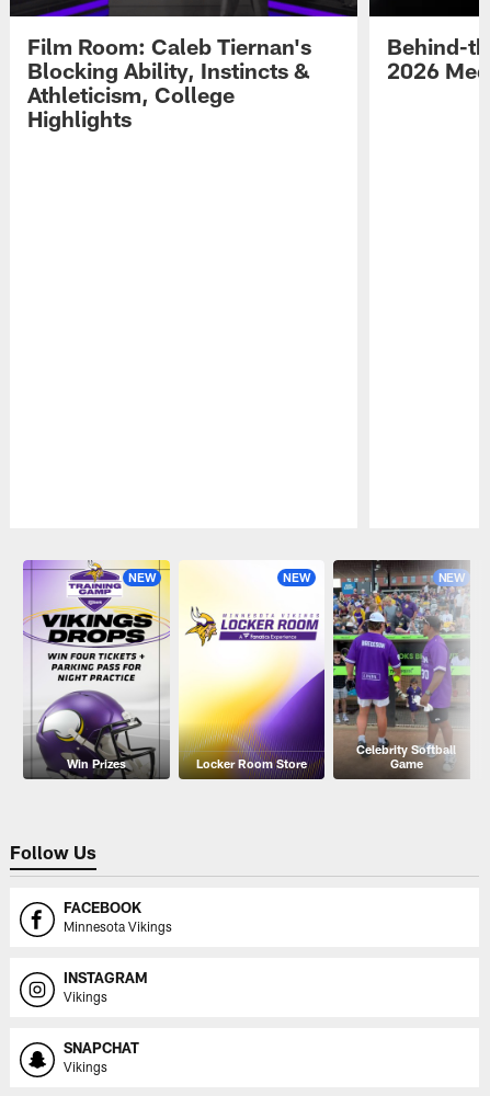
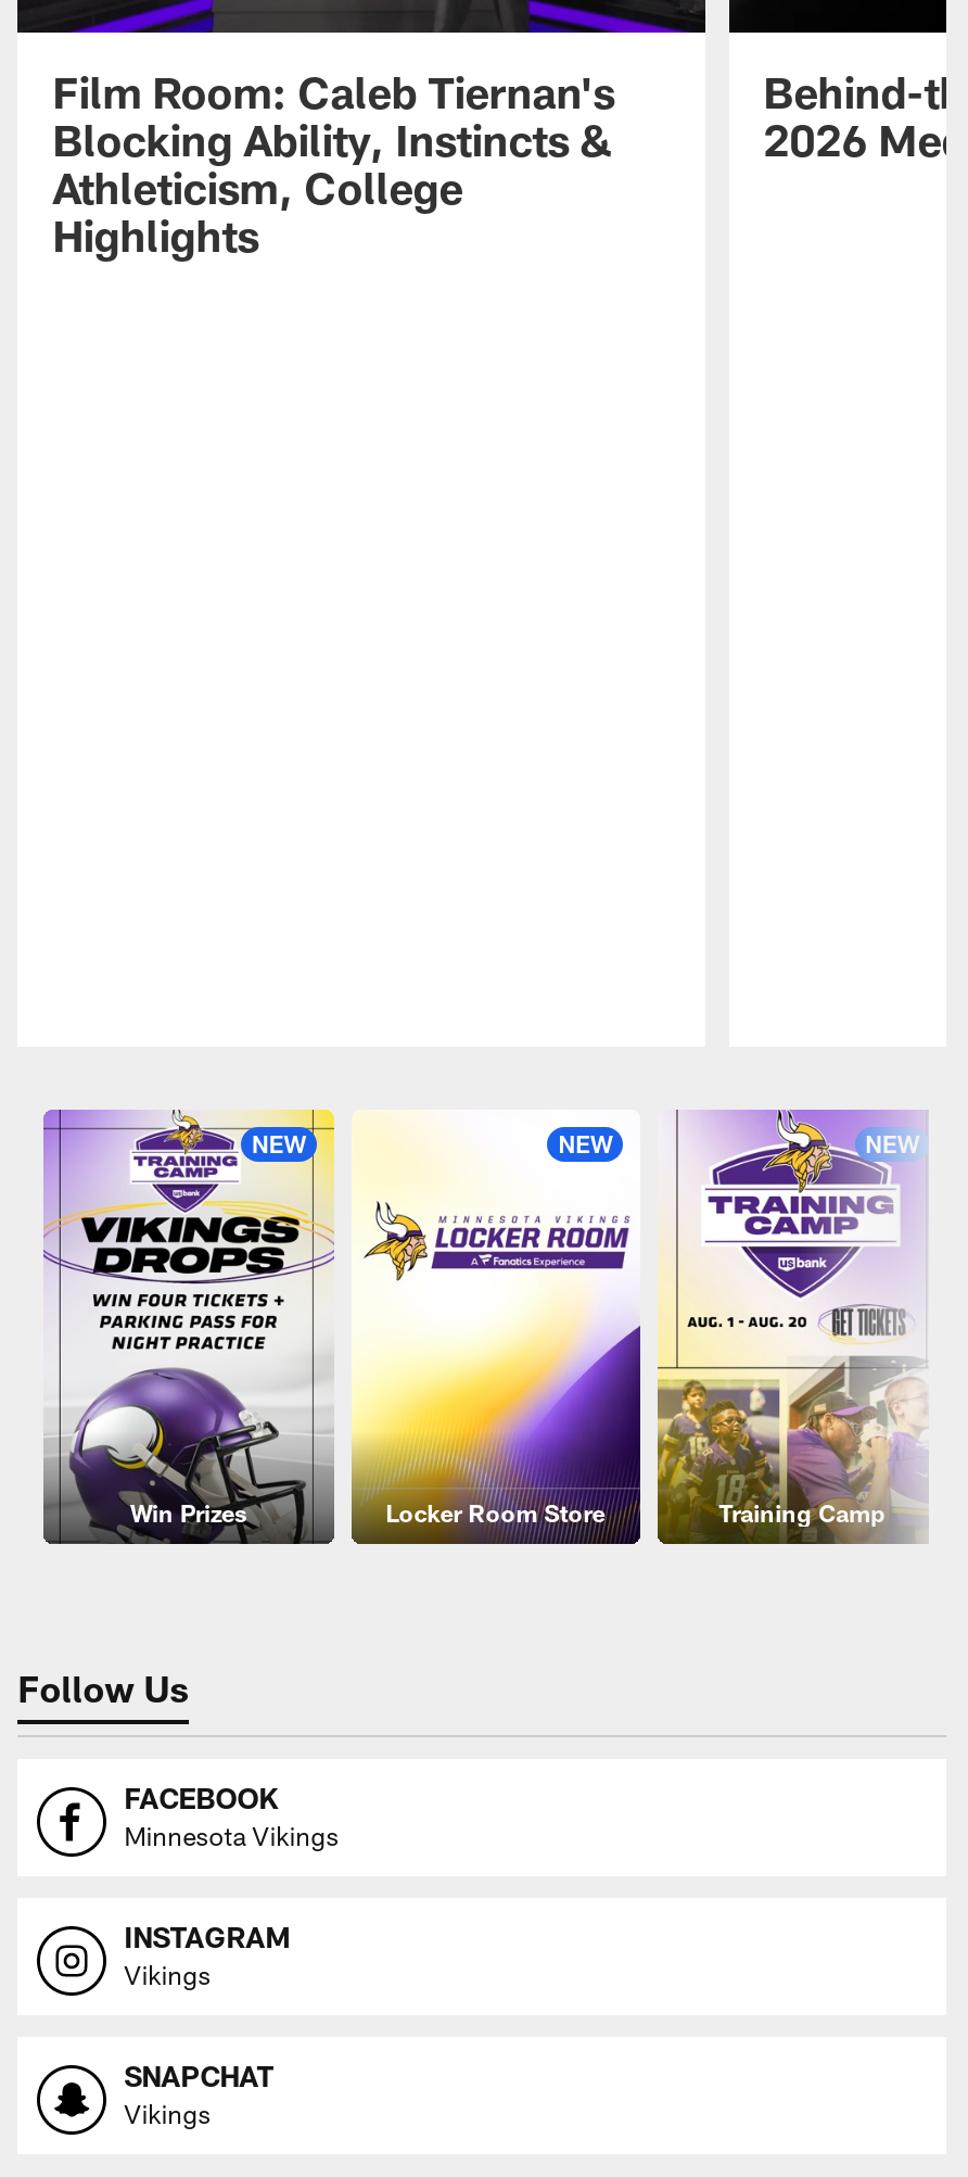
[332,559,469,778] [image] | Celebrity Softball | Game -> [658,1110,925,1540] [image] | Training Camp

